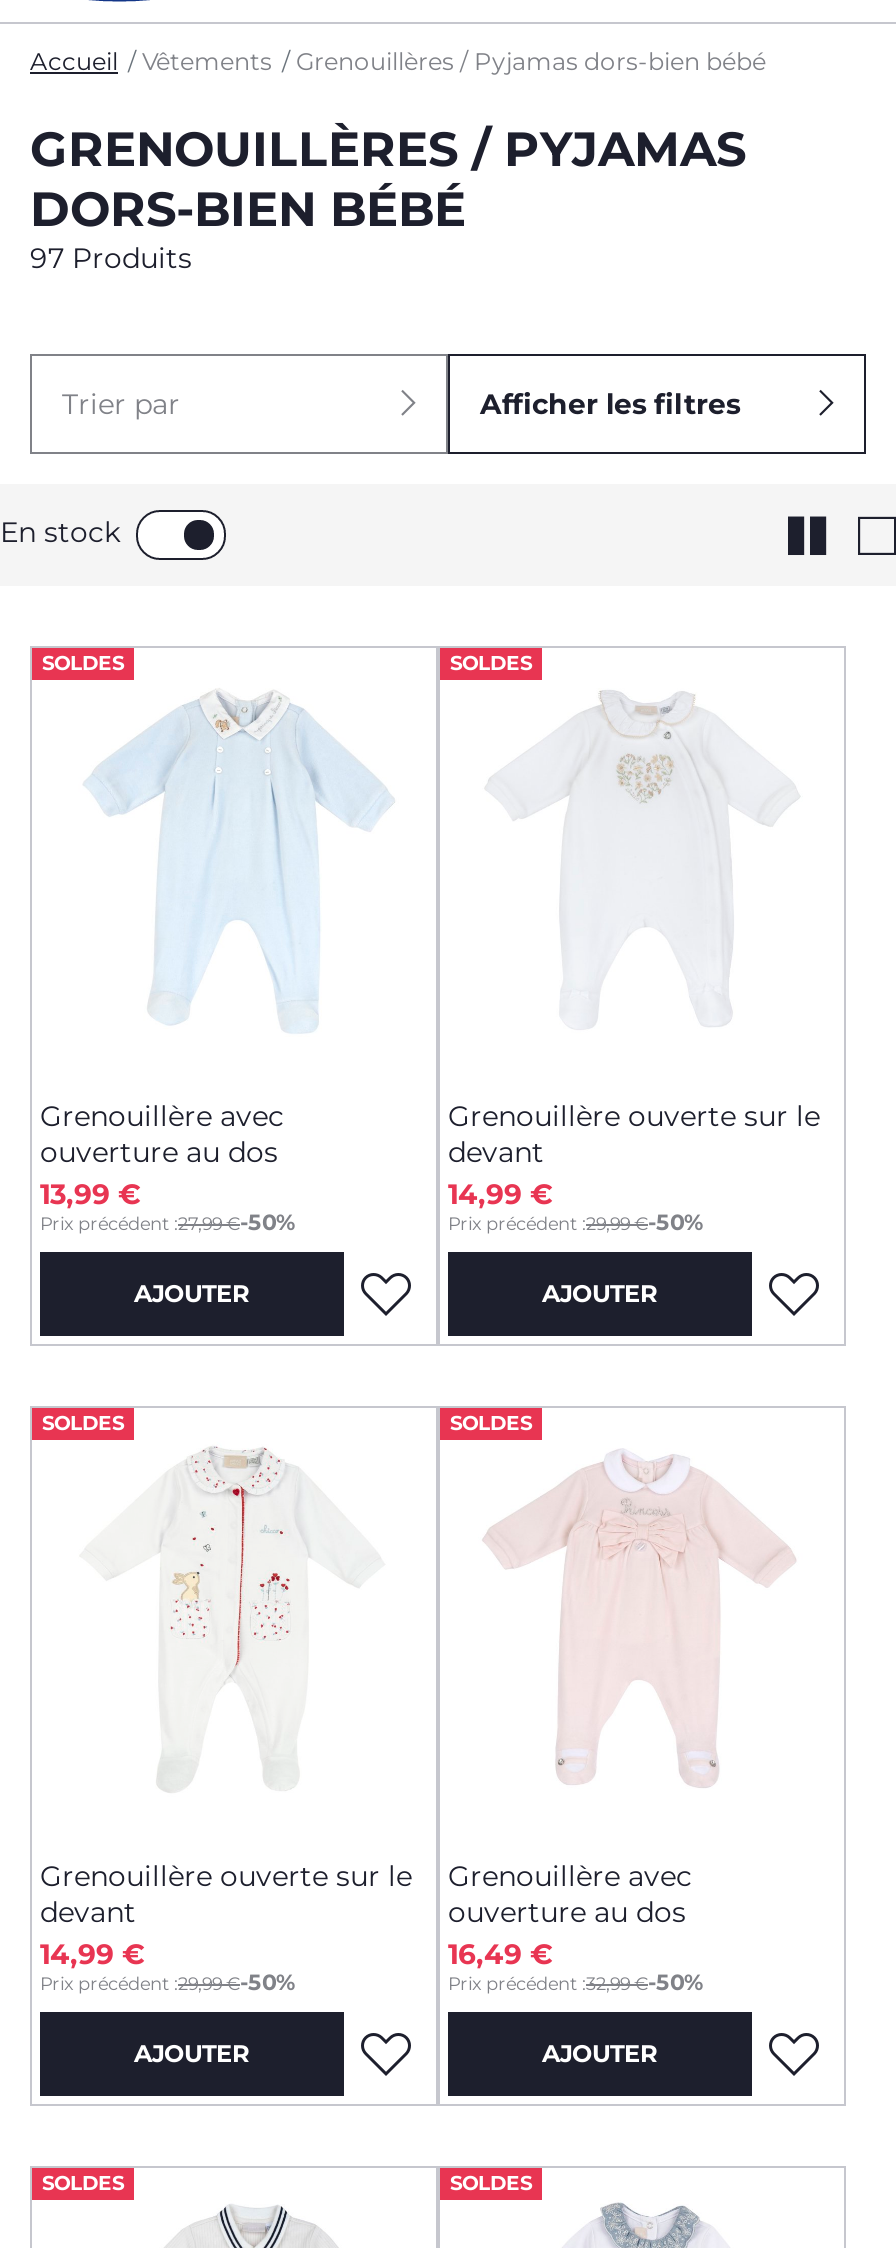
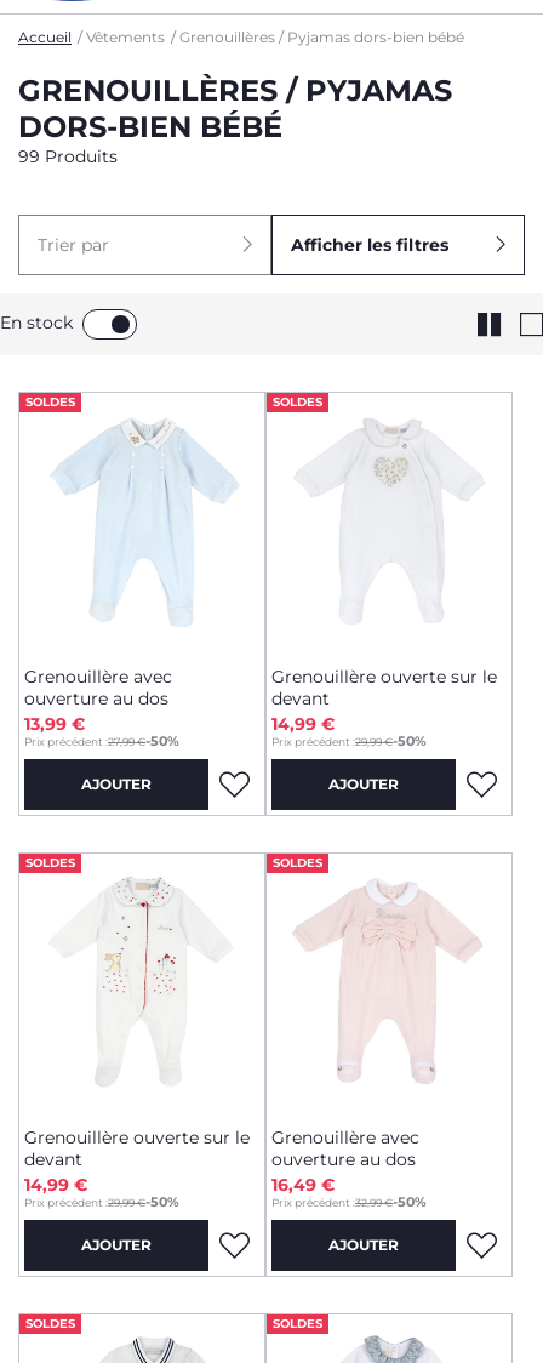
[30,240,192,276] 97 Produits -> [18,146,118,167] 99 Produits

